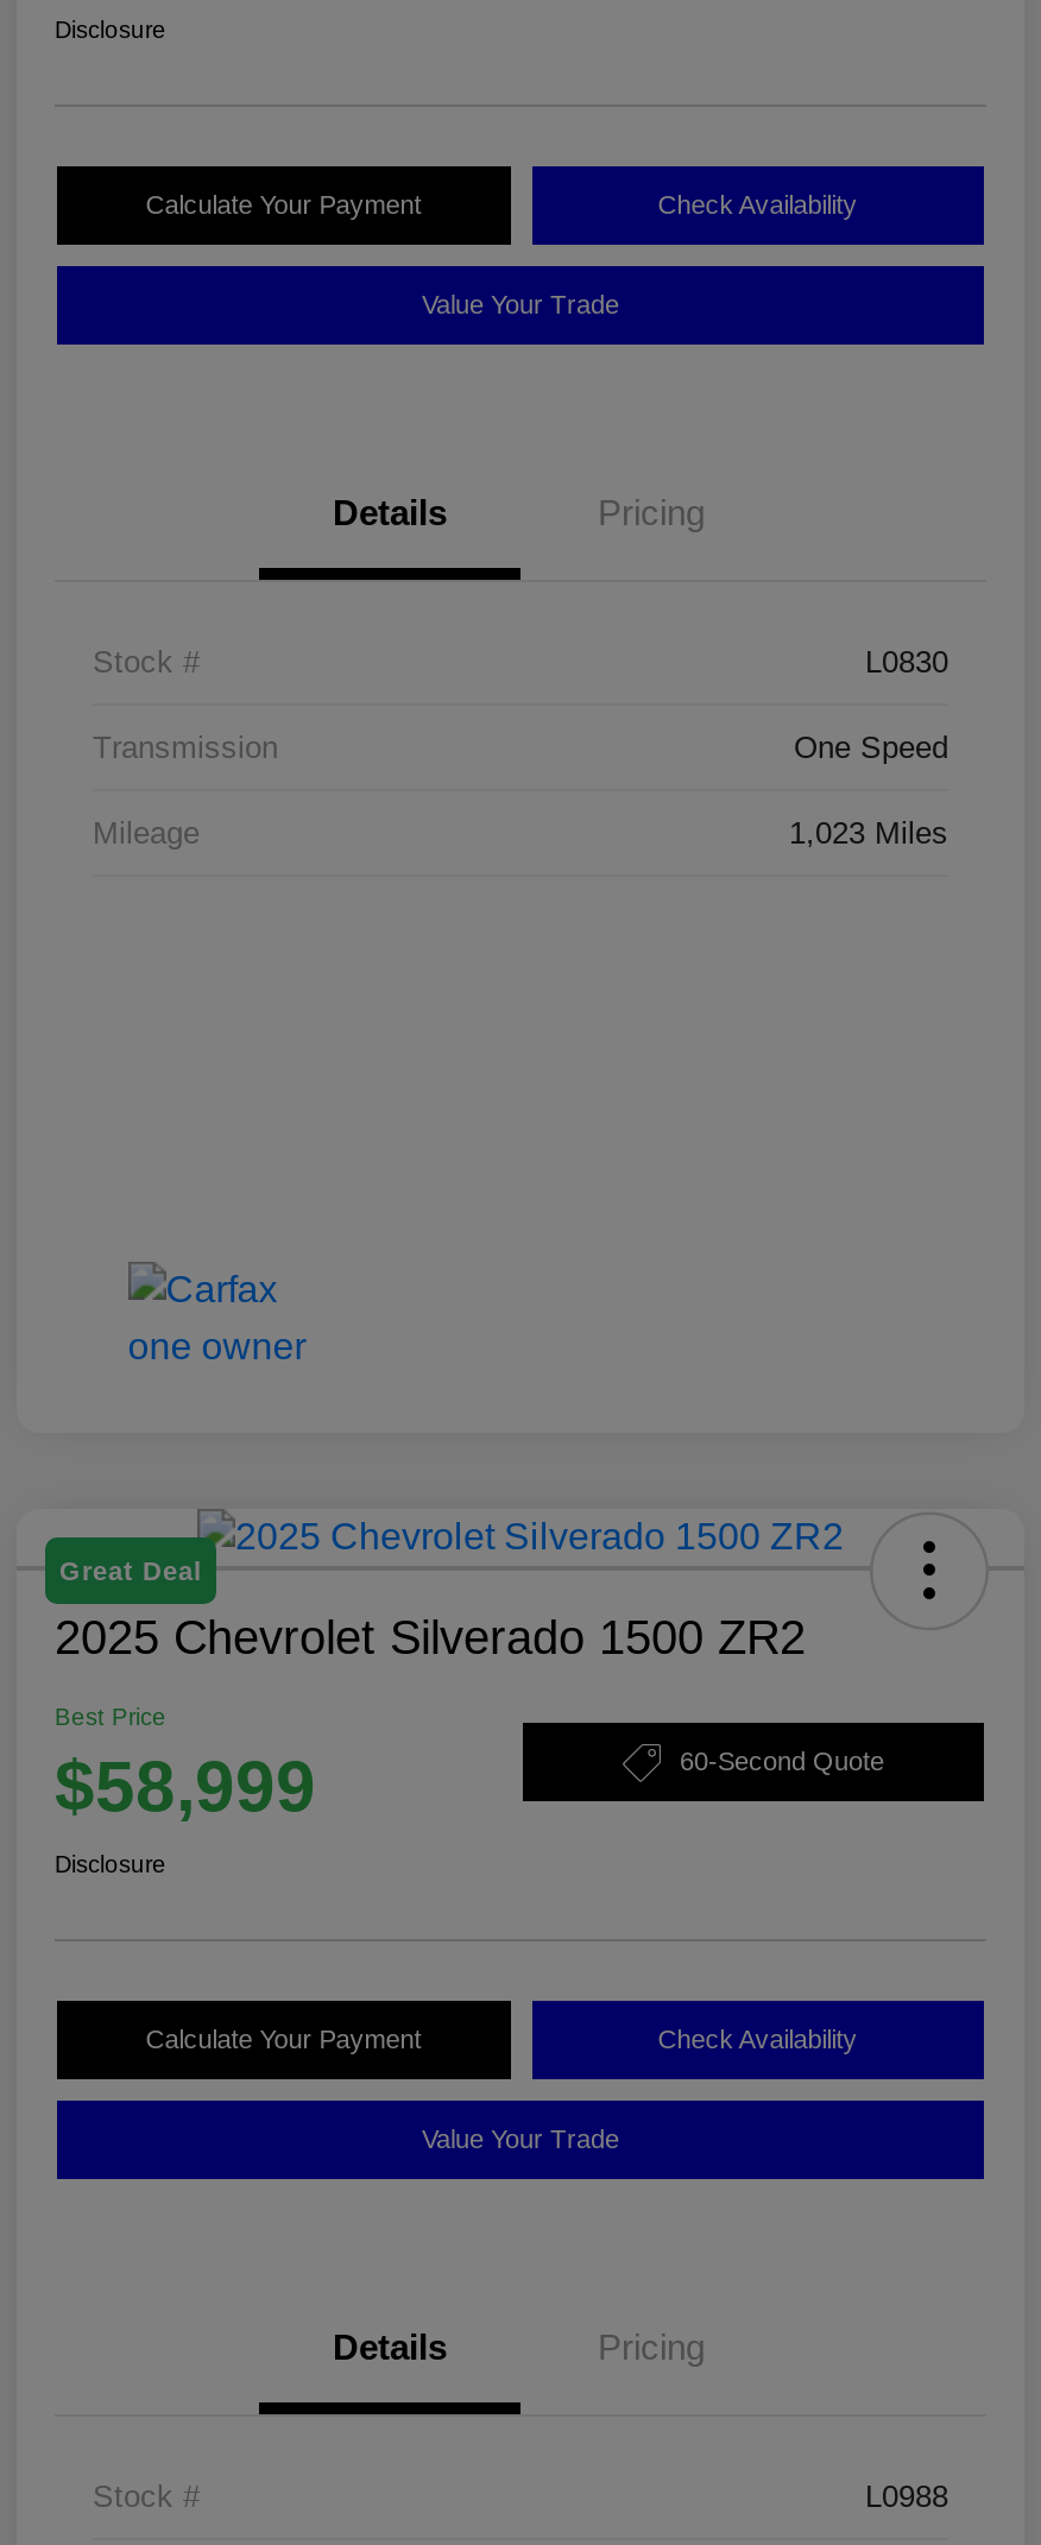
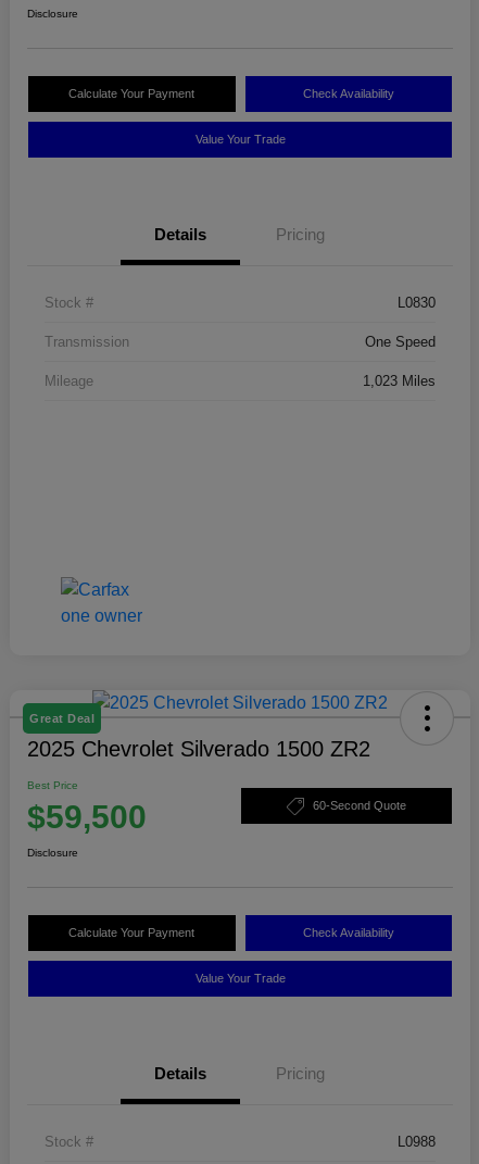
[55,1746,316,1825] $58,999 -> [27,799,147,834] $59,500

